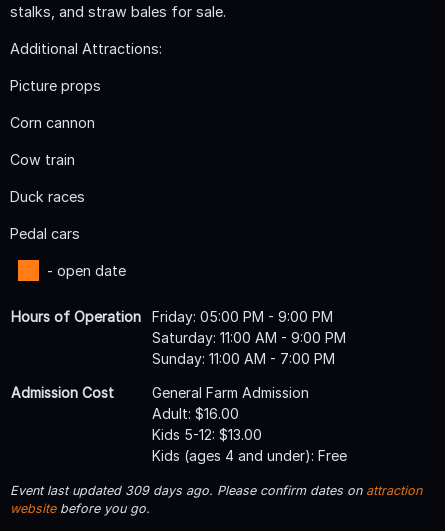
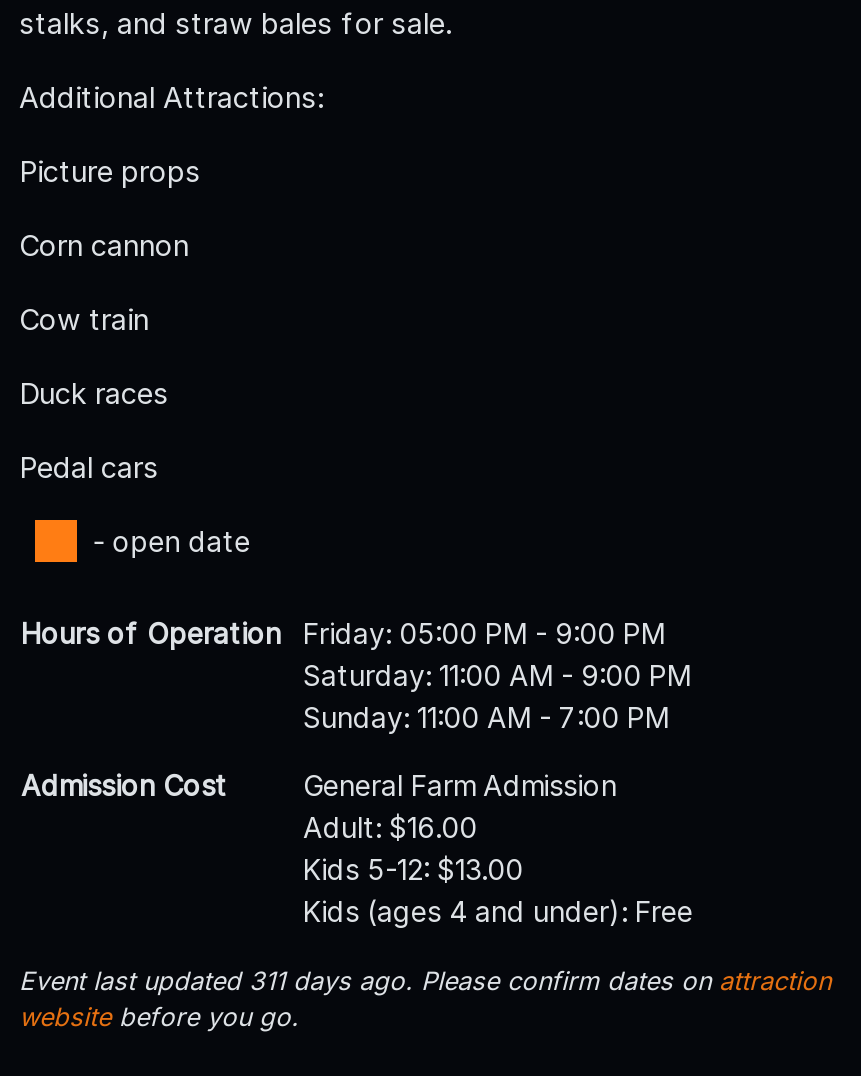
[10,482,422,497] Event last updated 309 days ago. Please confirm dates on attraction -> [19,965,831,995] Event last updated 311 days ago. Please confirm dates on attraction

